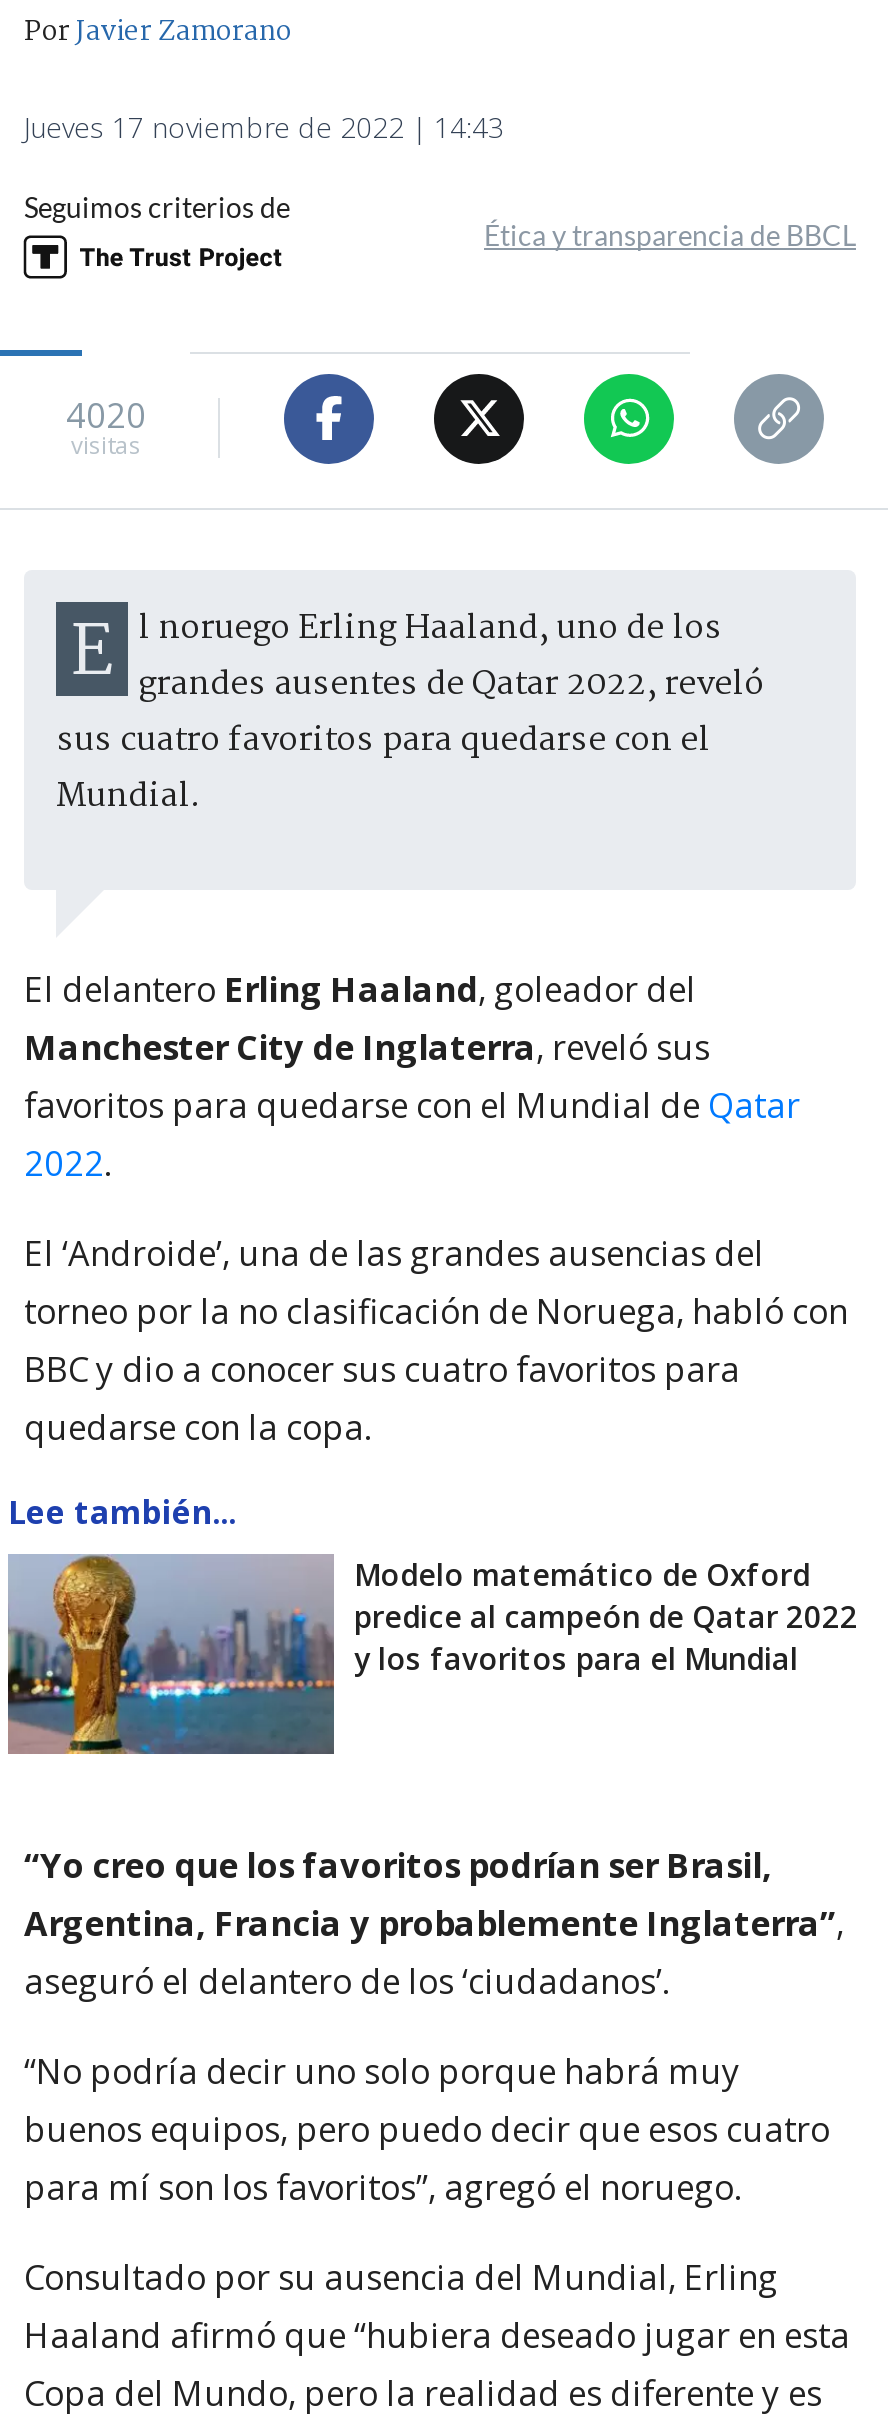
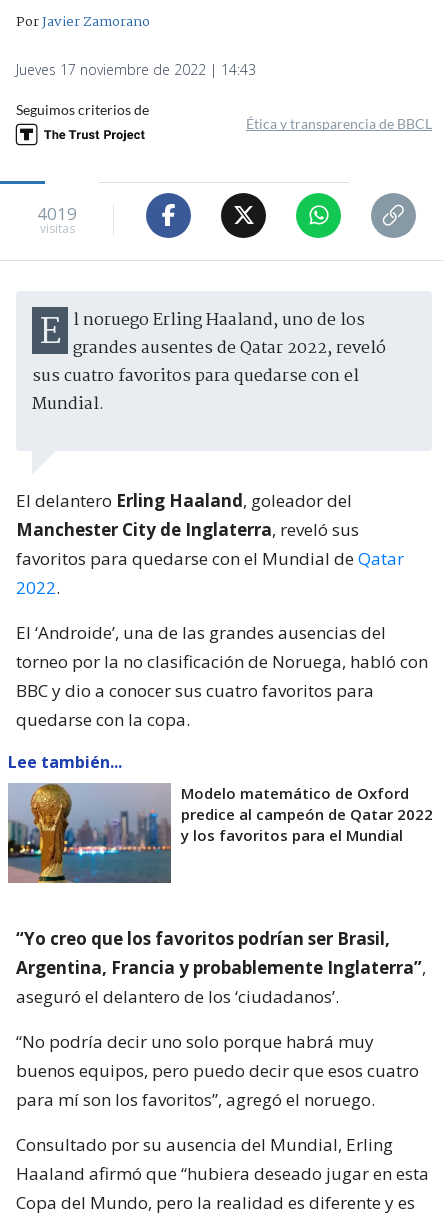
[66,393,146,439] 4020 -> [37,202,77,225] 4019

